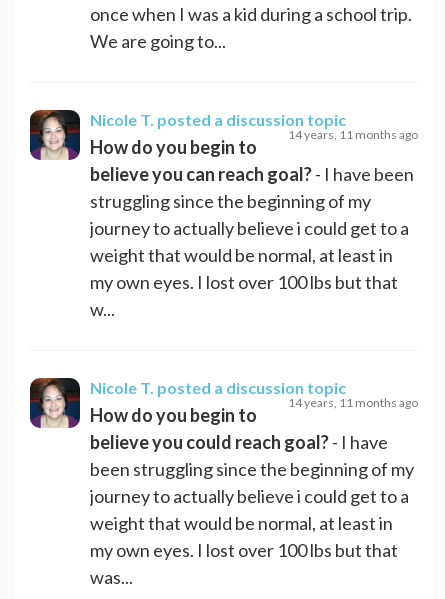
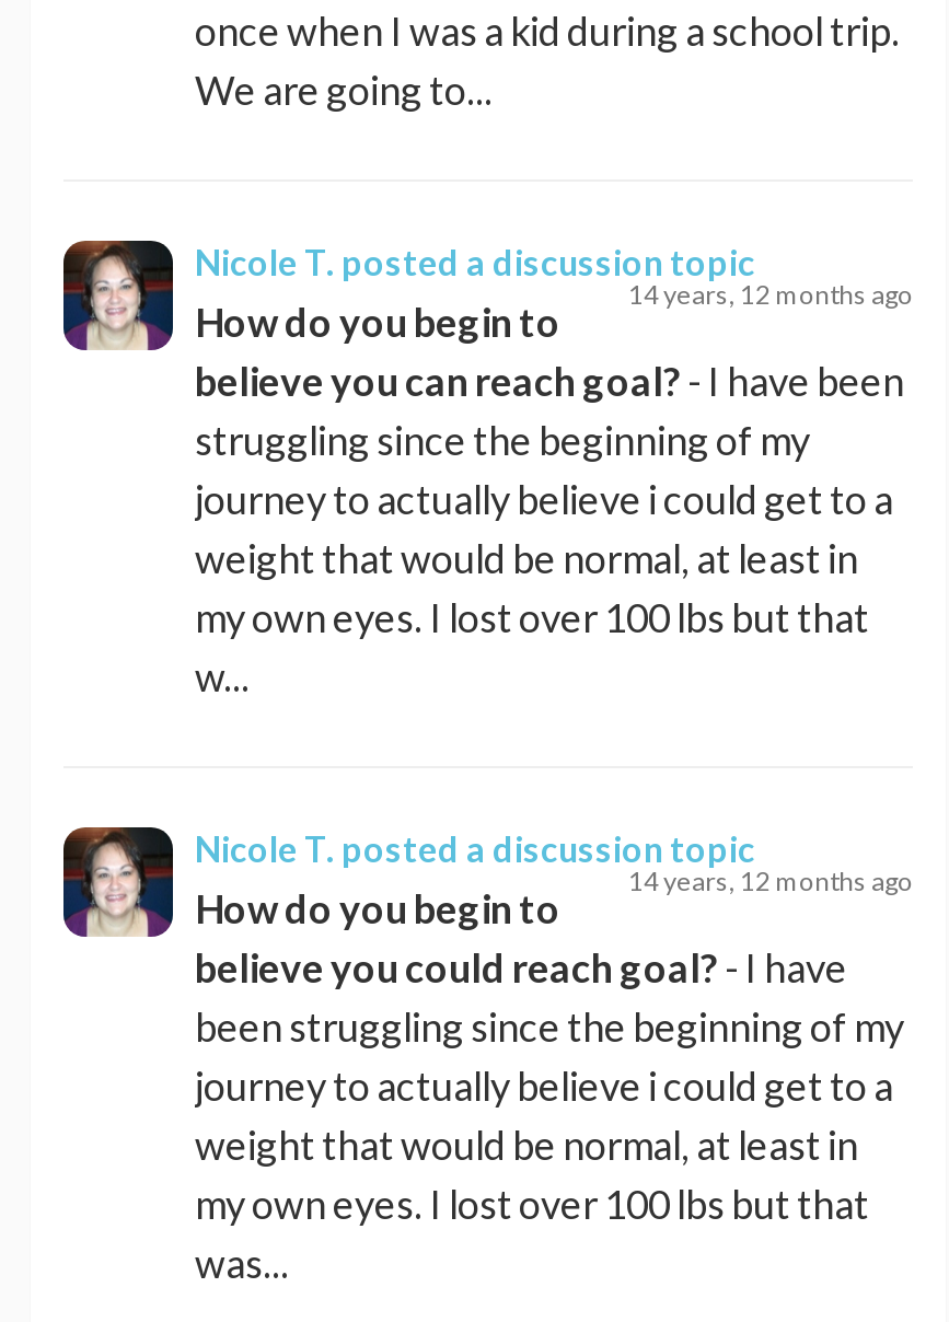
[288,126,418,141] 14 years, 11 months ago -> [628,277,913,310] 14 years, 12 months ago
[288,394,418,409] 14 years, 11 months ago -> [628,863,913,896] 14 years, 12 months ago

